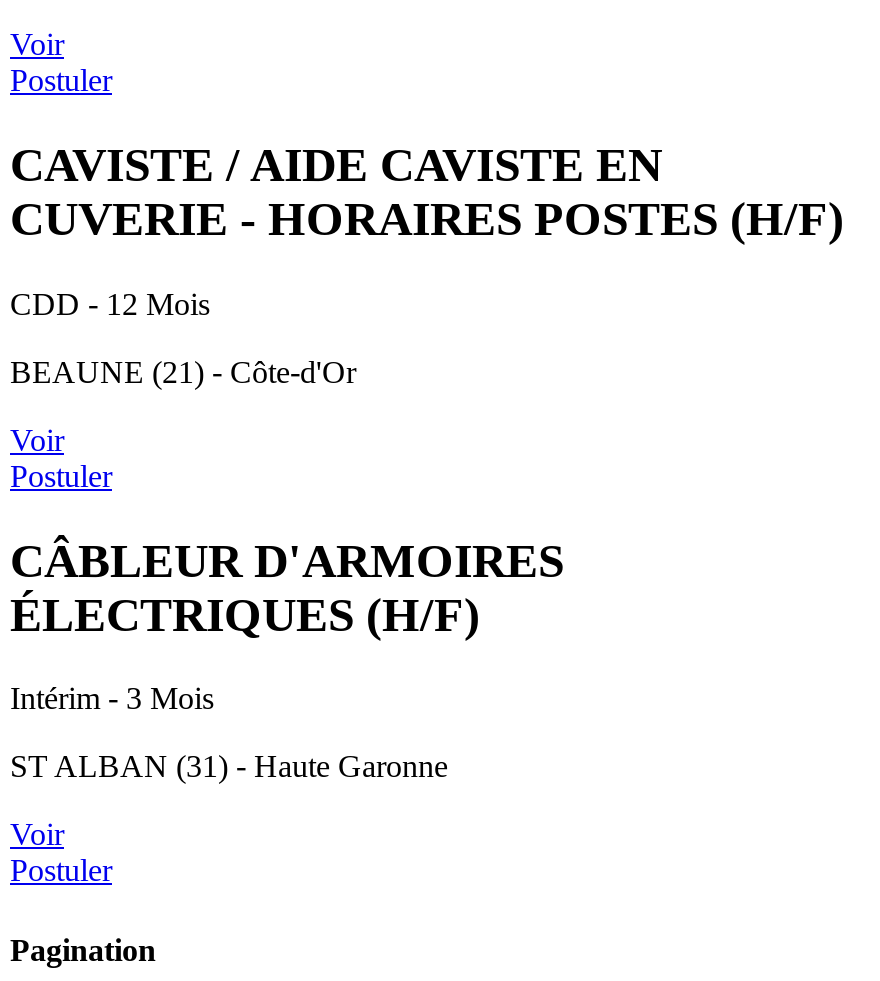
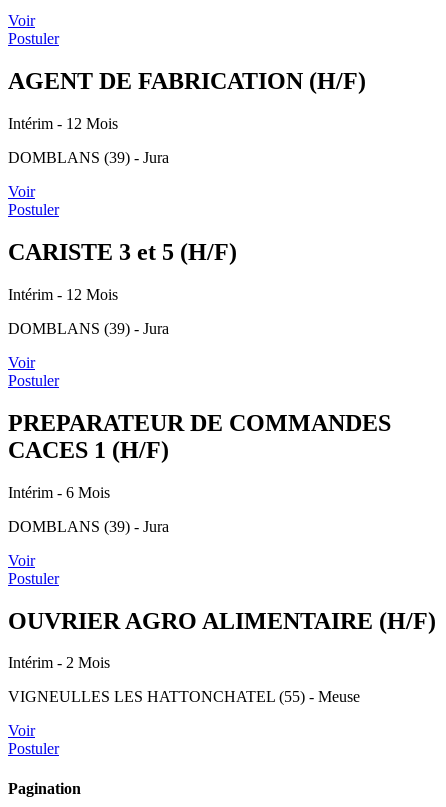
[10,138,844,244] CAVISTE / AIDE CAVISTE EN | CUVERIE - HORAIRES POSTES (H/F) -> [8,68,366,94] AGENT DE FABRICATION (H/F)
[10,286,210,320] CDD - 12 Mois -> [8,115,118,132] Intérim - 12 Mois
[10,354,356,388] BEAUNE (21) - Côte-d'Or -> [8,149,169,166] DOMBLANS (39) - Jura
moved [10,422,112,492] -> [8,183,59,218]: Voir | Postuler
[10,534,564,784] CÂBLEUR D'ARMOIRES | ÉLECTRIQUES (H/F) | Intérim - 3 Mois | ST ALBAN (31) - Haute Garonne -> [8,239,436,705] CARISTE 3 et 5 (H/F) | Intérim - 12 Mois | DOMBLANS (39) - Jura | Voir | Postuler | PREPARATEUR DE COMMANDES | CACES 1 (H/F) | Intérim - 6 Mois | DOMBLANS (39) - Jura | Voir | Postuler | OUVRIER AGRO ALIMENTAIRE (H/F) | Intérim - 2 Mois | VIGNEULLES LES HATTONCHATEL (55) - Meuse

